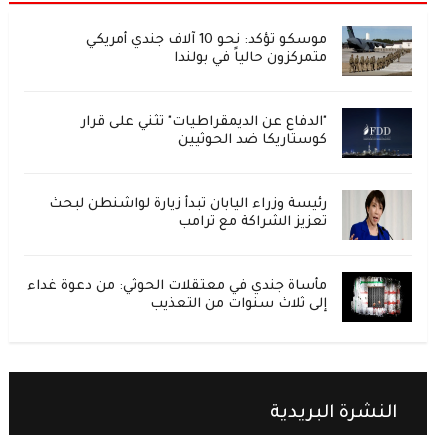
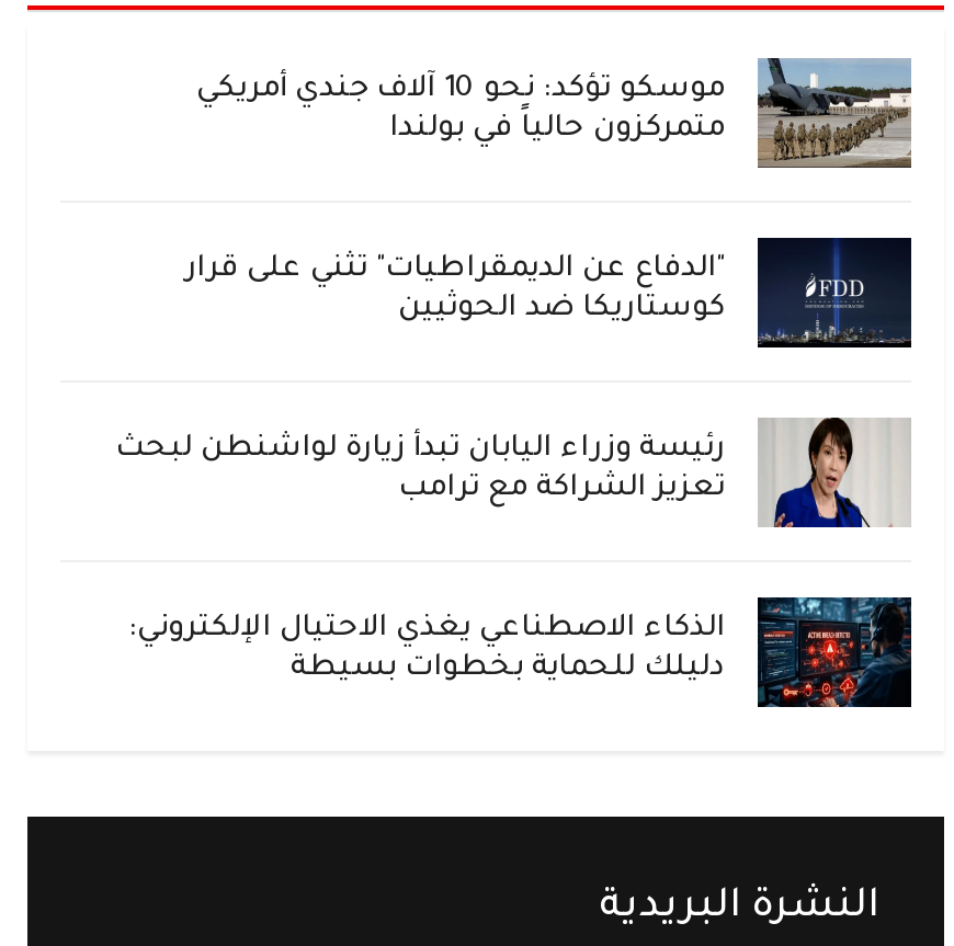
[27,271,412,323] [image] | مأساة جندي في معتقلات الحوثي: من دعوة غداء | إلى ثلاث سنوات من التعذيب -> [128,595,911,709] [image] | الذكاء الاصطناعي يغذي الاحتيال الإلكتروني: | دليلك للحماية بخطوات بسيطة

